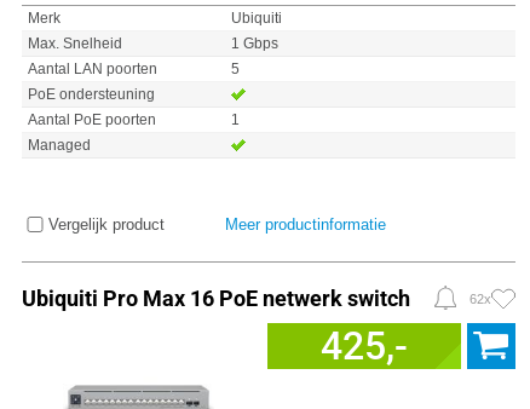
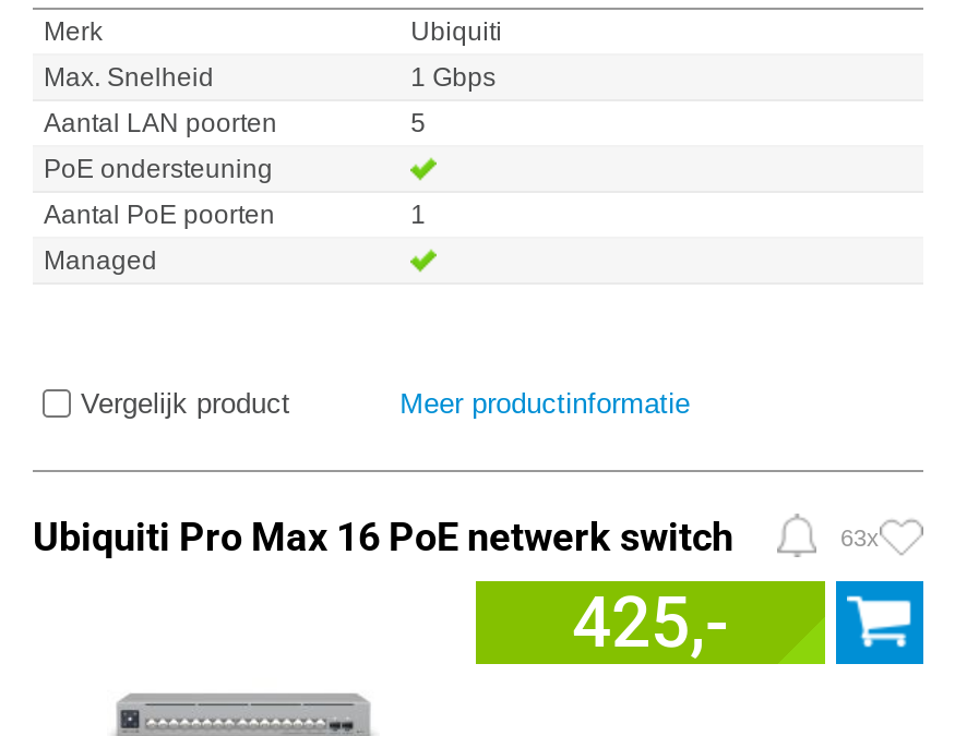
[469,292,491,306] 62x -> [840,524,880,551] 63x

